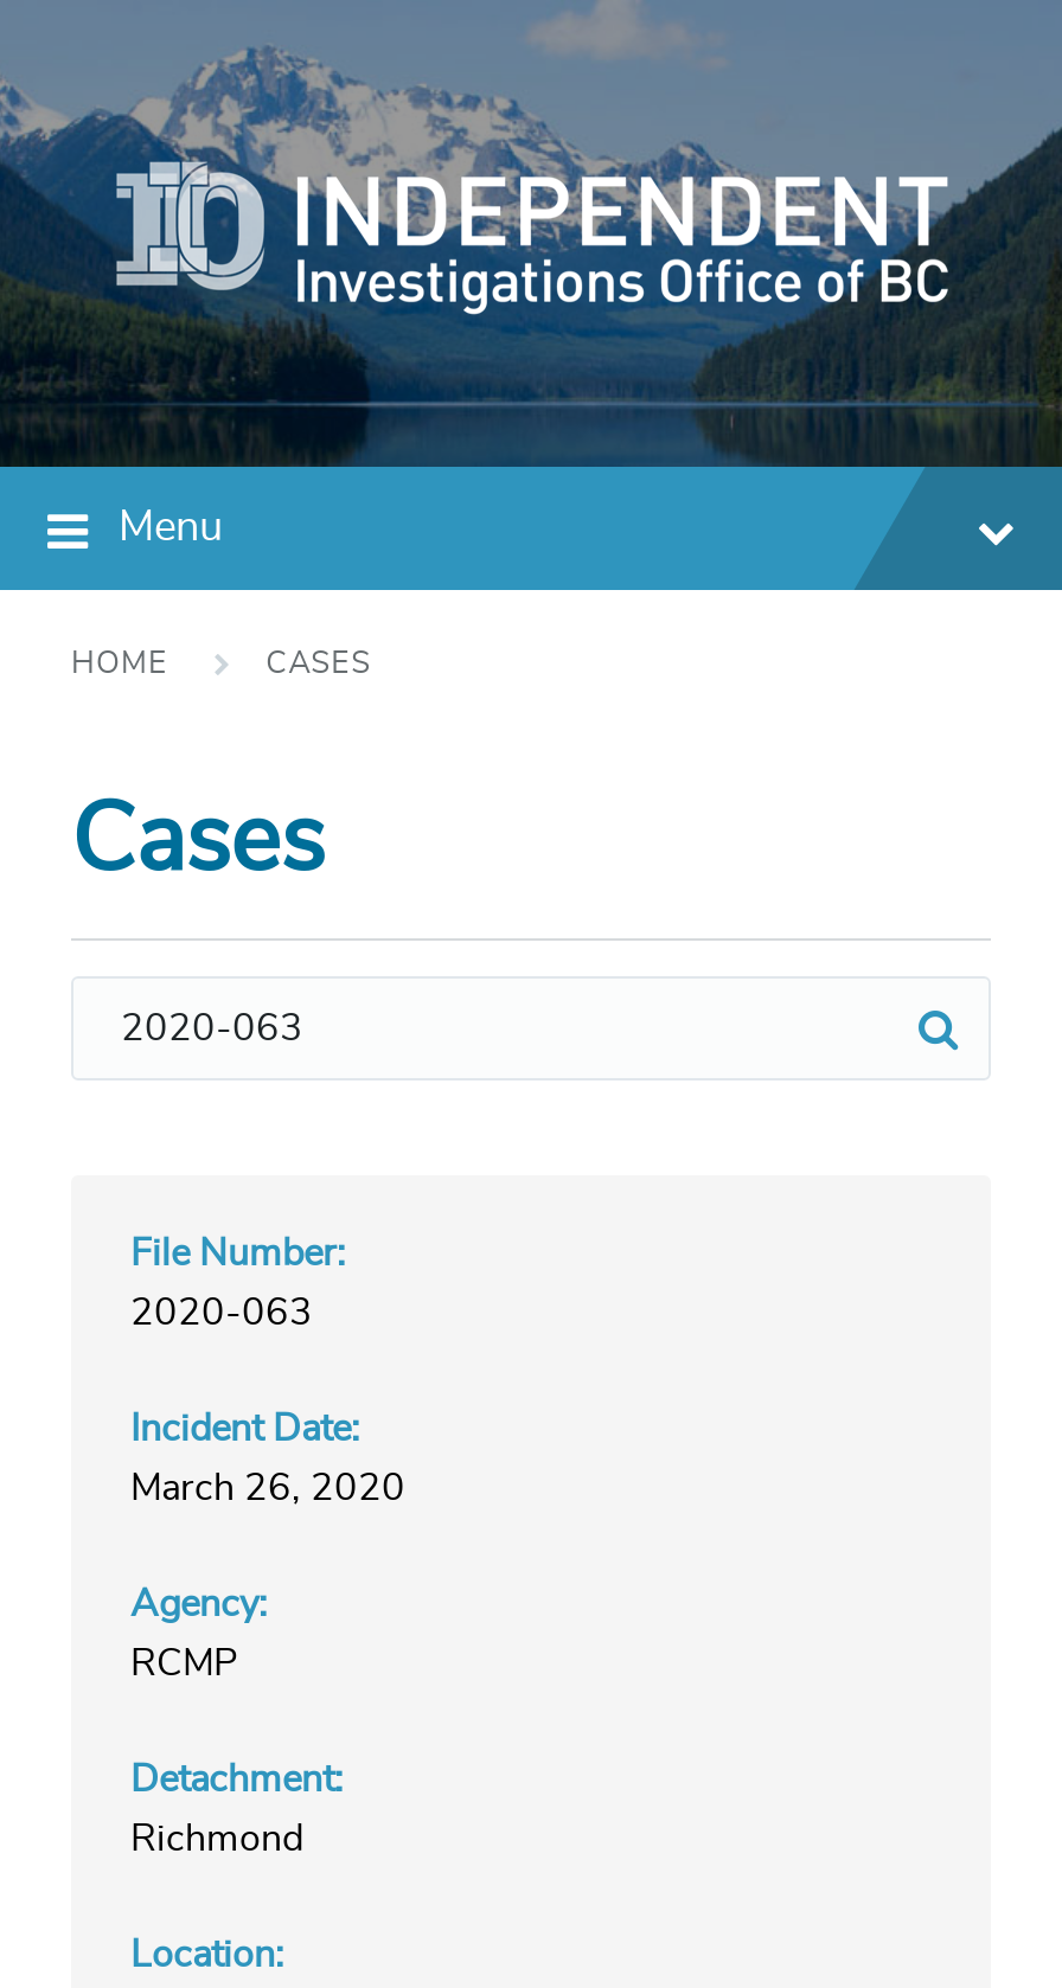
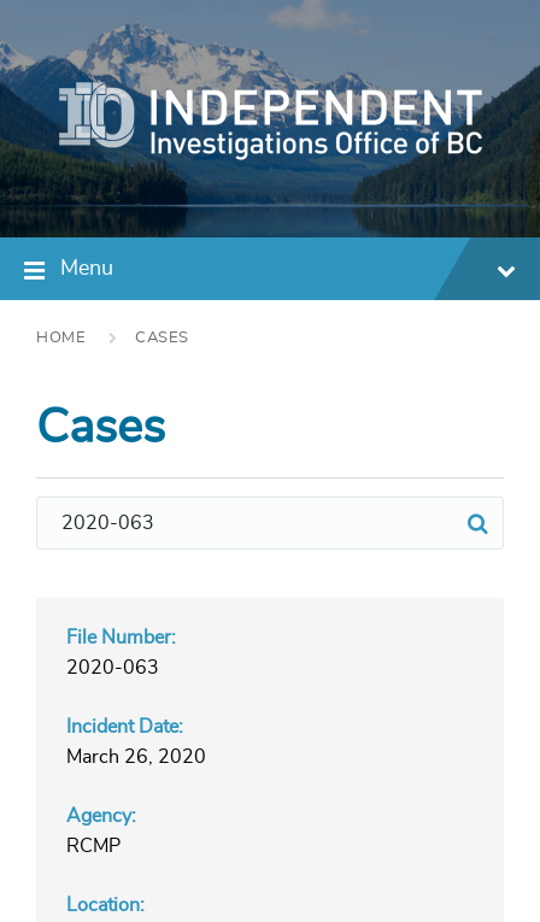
[130,1761,344,1858] Detachment: | Richmond -> none

